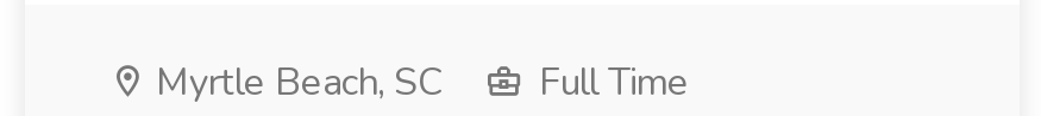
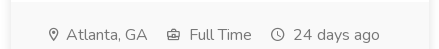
[146,57,441,109] Myrtle Beach, SC -> [62,24,148,46] Atlanta, GA
none -> [289,24,380,46] 24 days ago

